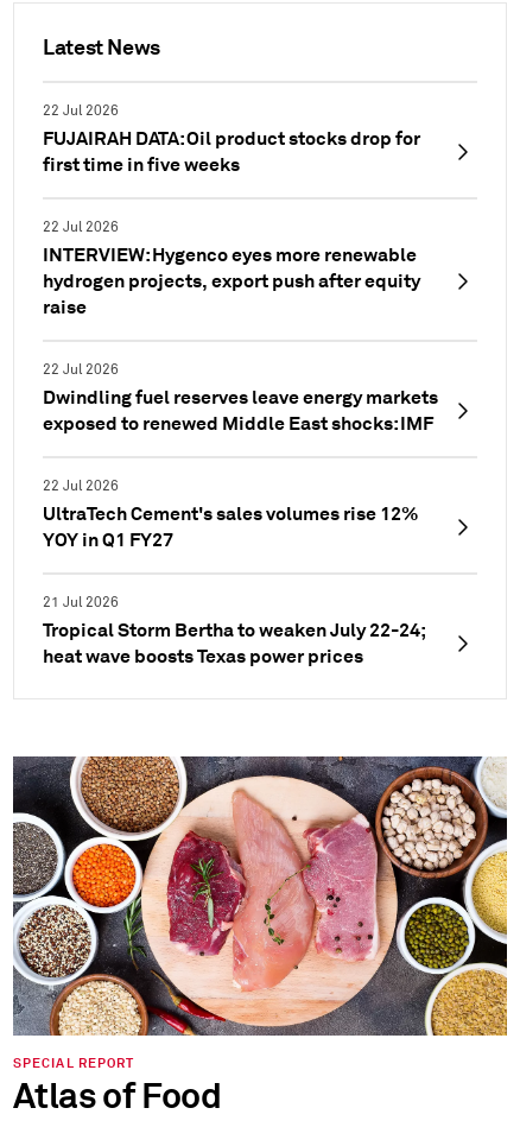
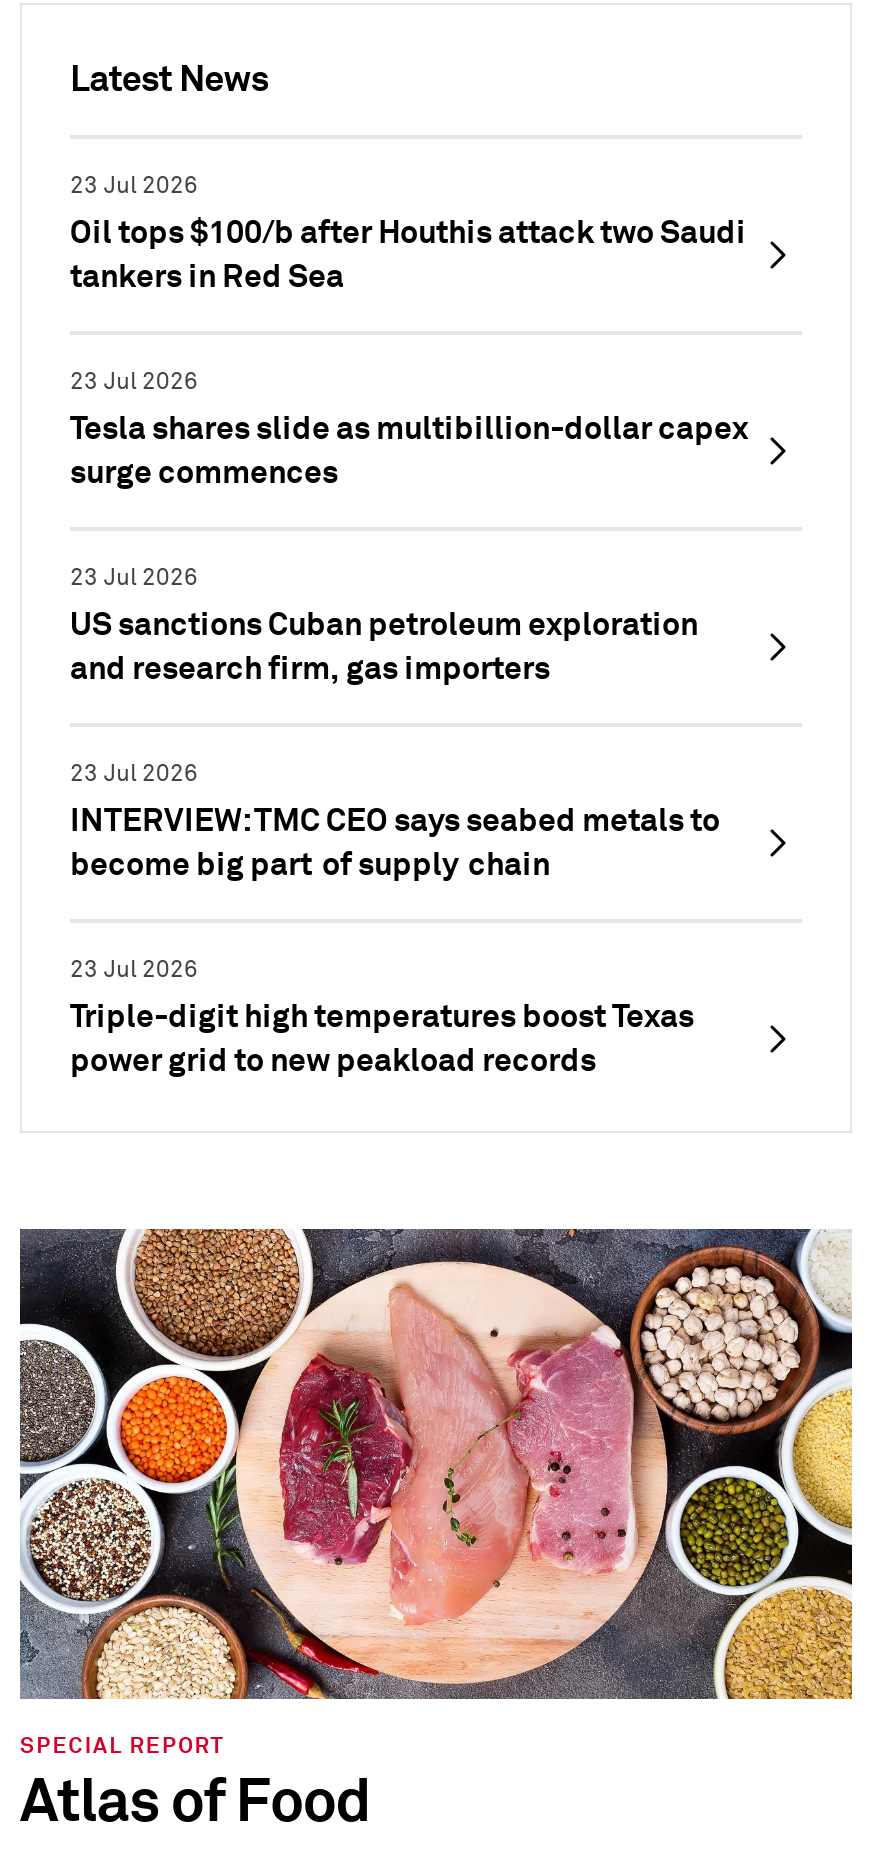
[43,102,420,177] 22 Jul 2026 | FUJAIRAH DATA: Oil product stocks drop for | first time in five weeks -> [70,172,746,298] 23 Jul 2026 | Oil tops $100/b after Houthis attack two Saudi | tankers in Red Sea
[43,219,420,320] 22 Jul 2026 | INTERVIEW: Hygenco eyes more renewable | hydrogen projects, export push after equity | raise -> [70,368,748,494] 23 Jul 2026 | Tesla shares slide as multibillion-dollar capex | surge commences
[43,361,438,436] 22 Jul 2026 | Dwindling fuel reserves leave energy markets | exposed to renewed Middle East shocks: IMF -> [70,564,698,690] 23 Jul 2026 | US sanctions Cuban petroleum exploration | and research firm, gas importers
[43,478,418,553] 22 Jul 2026 | UltraTech Cement's sales volumes rise 12% | YOY in Q1 FY27 -> [70,760,720,886] 23 Jul 2026 | INTERVIEW: TMC CEO says seabed metals to | become big part of supply chain
[43,594,425,669] 21 Jul 2026 | Tropical Storm Bertha to weaken July 22-24; | heat wave boosts Texas power prices -> [70,956,694,1082] 23 Jul 2026 | Triple-digit high temperatures boost Texas | power grid to new peakload records

